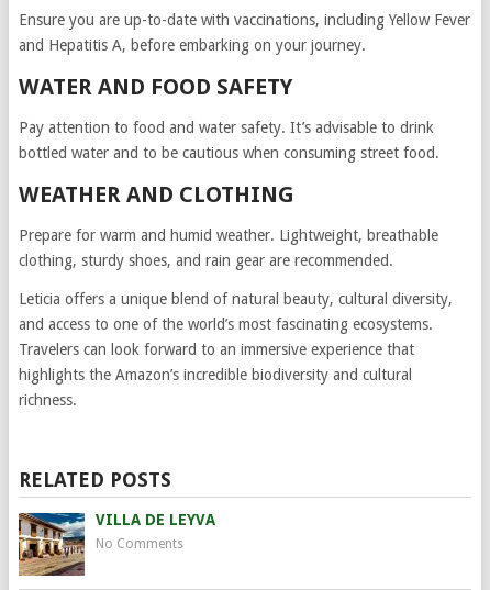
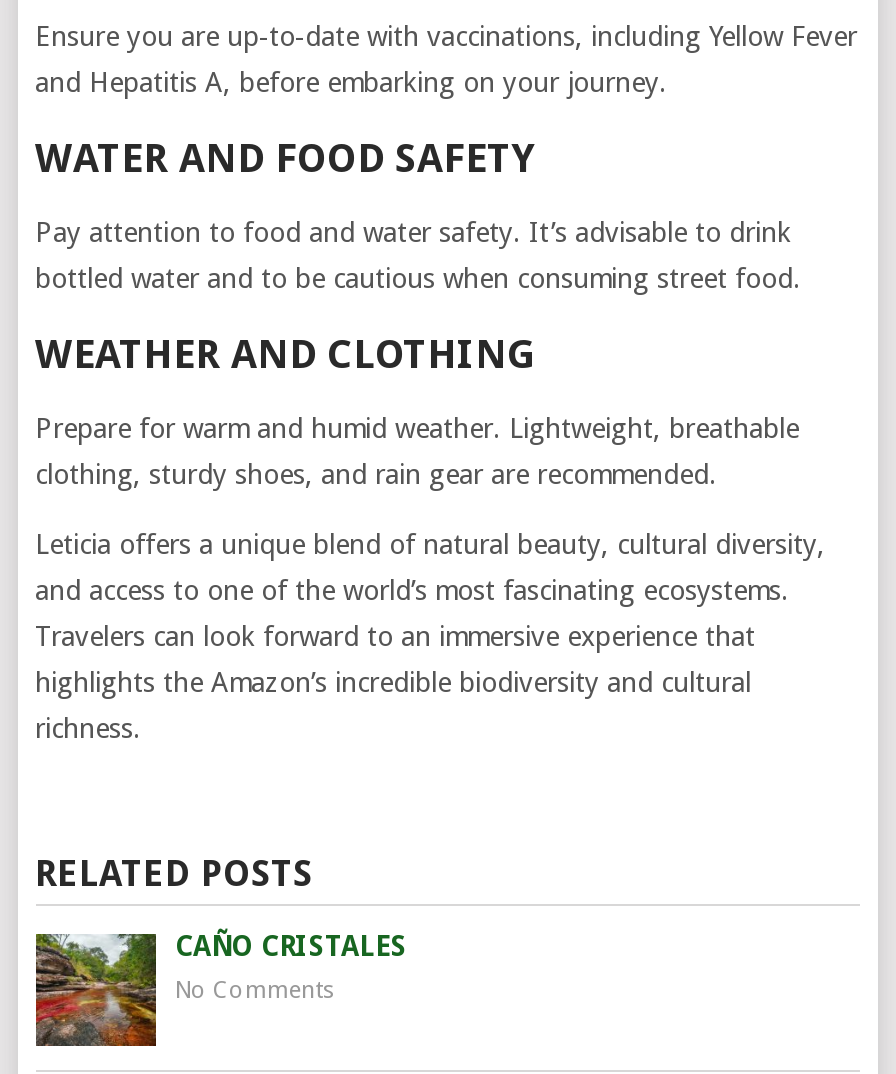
[18,511,215,577] [image] | VILLA DE LEYVA -> [34,931,407,1048] [image] | CAÑO CRISTALES

